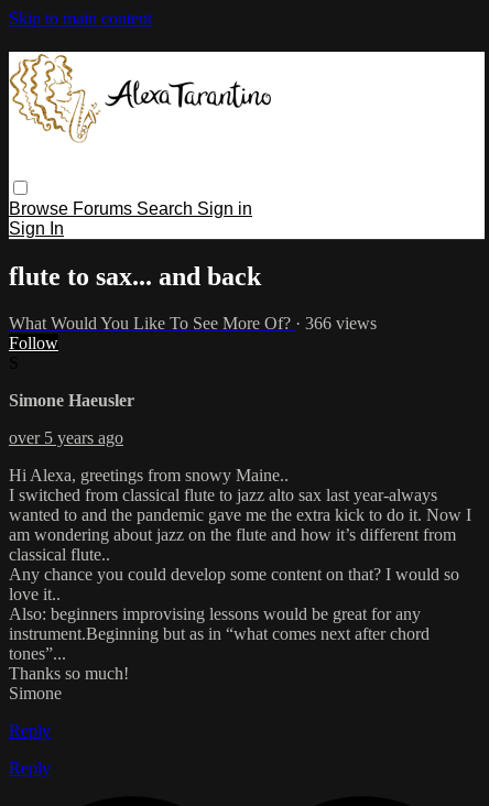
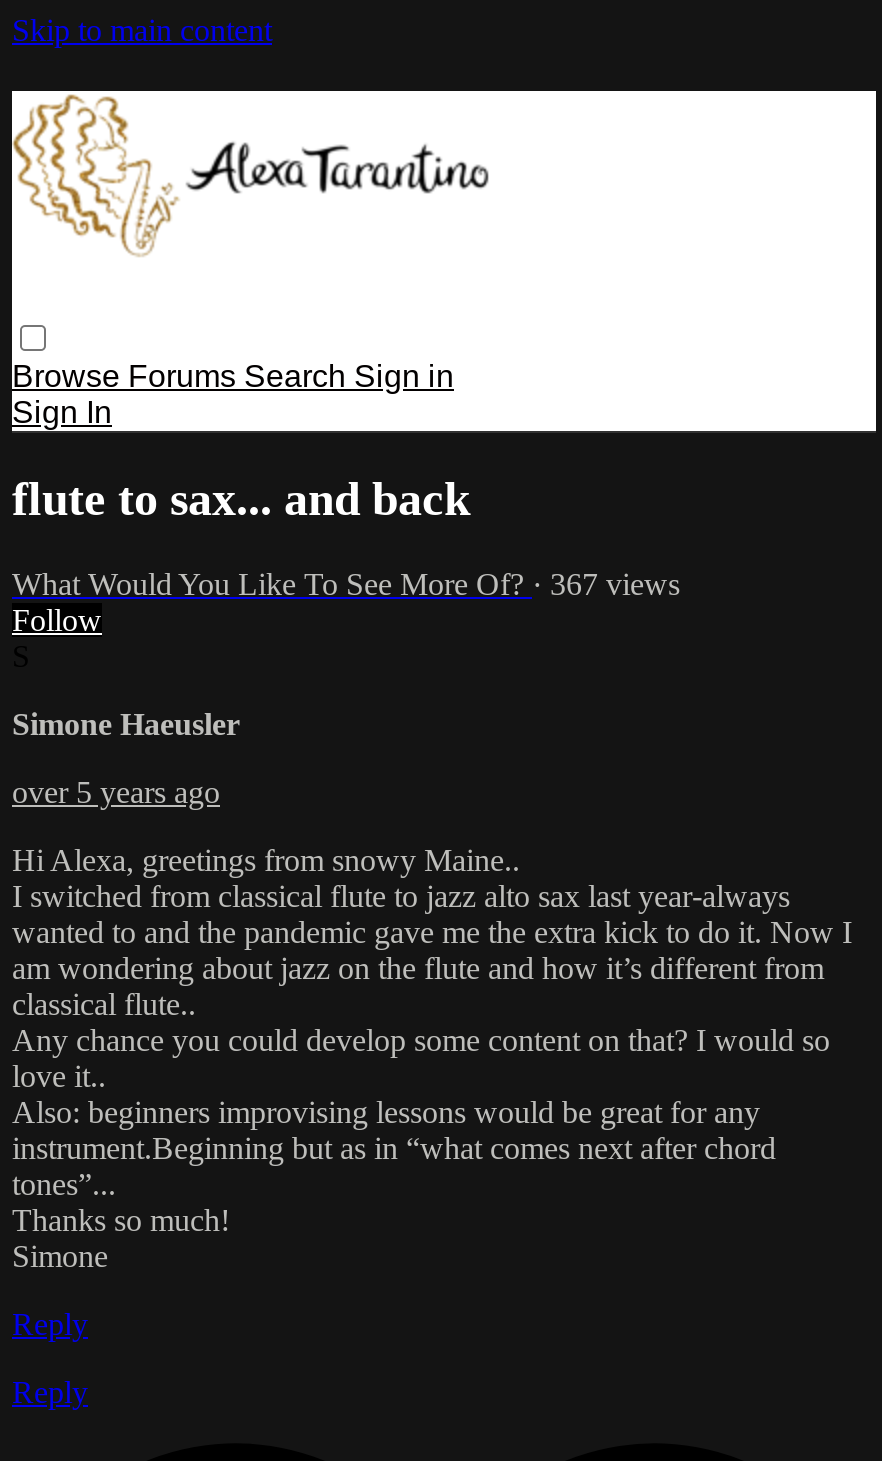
[9,313,377,332] What Would You Like To See More Of? · 366 views -> [12,566,680,600] What Would You Like To See More Of? · 367 views

